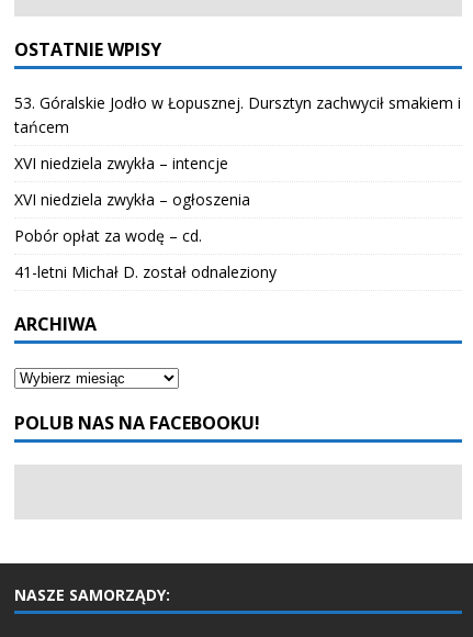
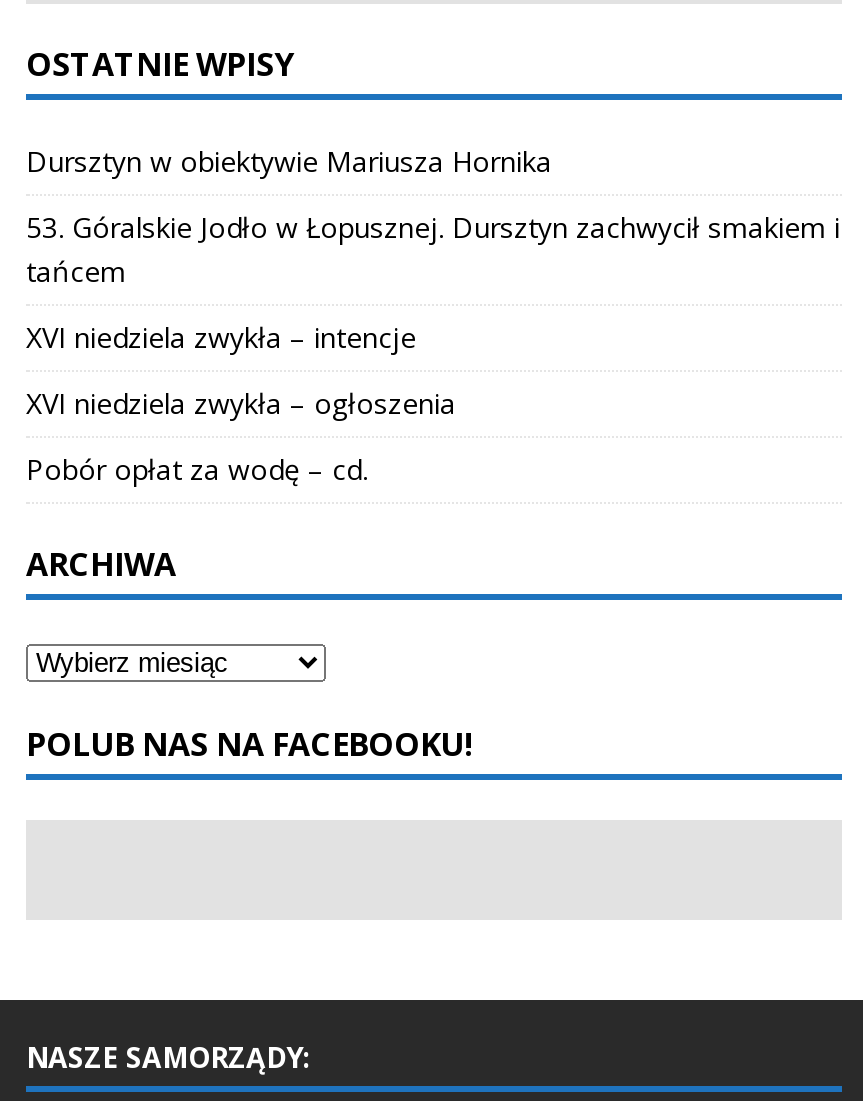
none -> [26,143,552,181] Dursztyn w obiektywie Mariusza Hornika
moved [14,92,461,246] -> [26,209,840,489]: 53. Góralskie Jodło w Łopusznej. Dursztyn zachwycił smakiem i | tańcem | XVI niedziela zwykła – intencje | XVI niedziela zwykła – ogłoszenia | Pobór opłat za wodę – cd.
[14,261,277,282] 41-letni Michał D. został odnaleziony -> none

